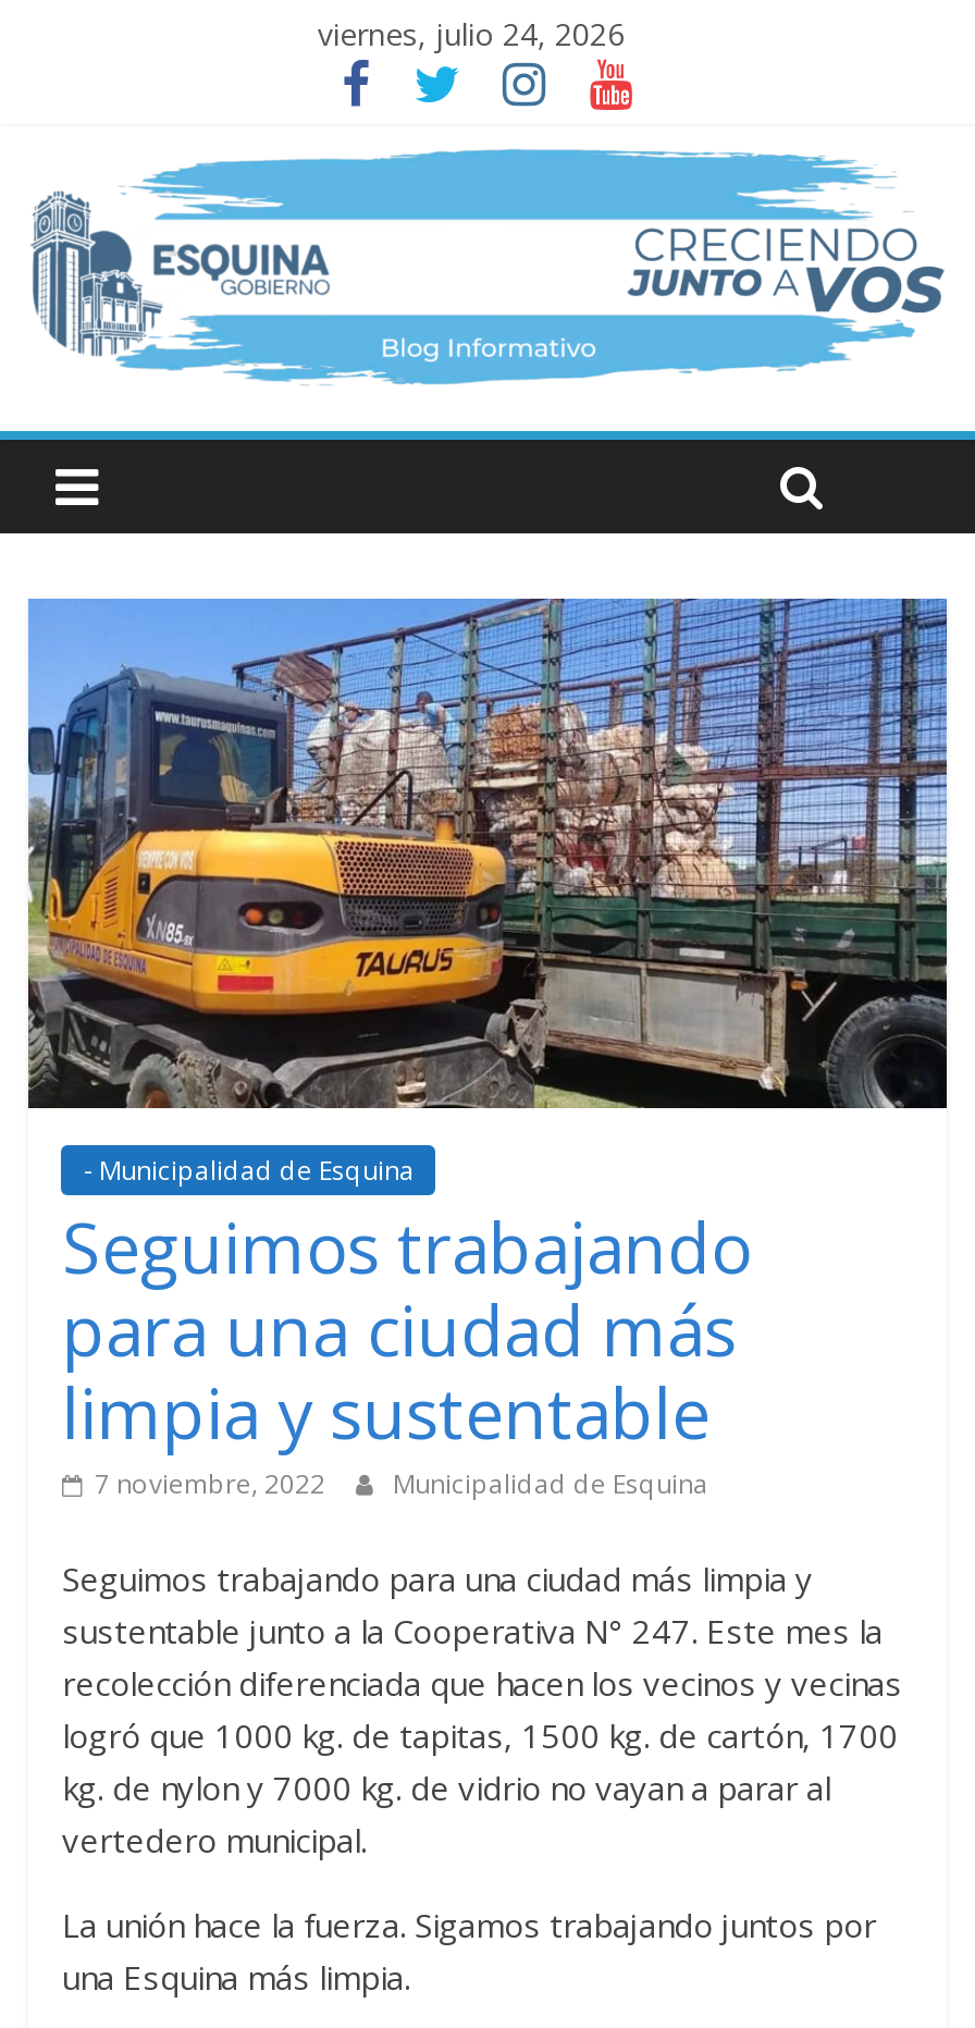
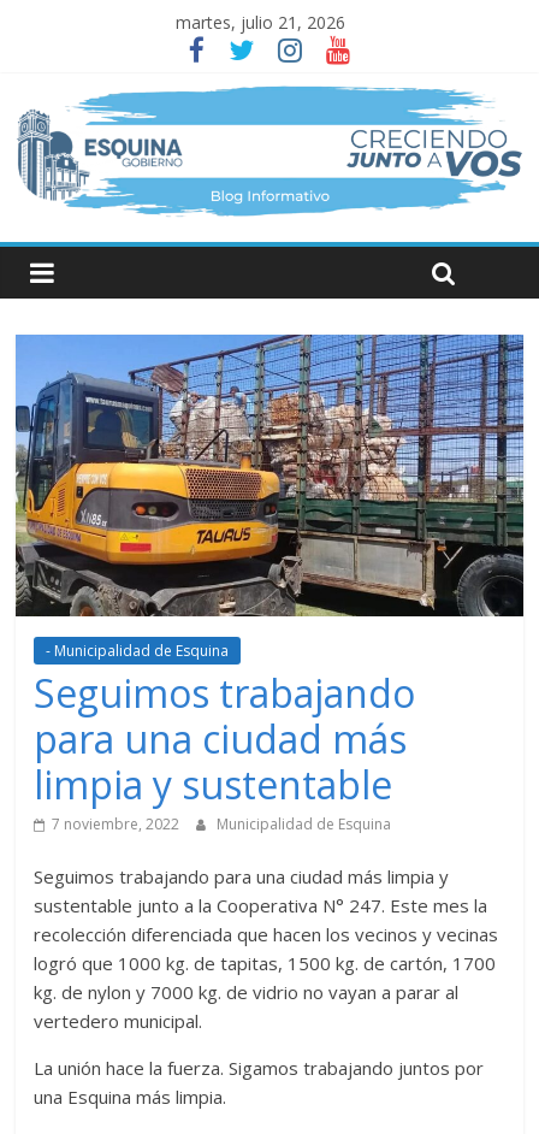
[318,13,625,54] viernes, julio 24, 2026 -> [176,11,345,34] martes, julio 21, 2026

